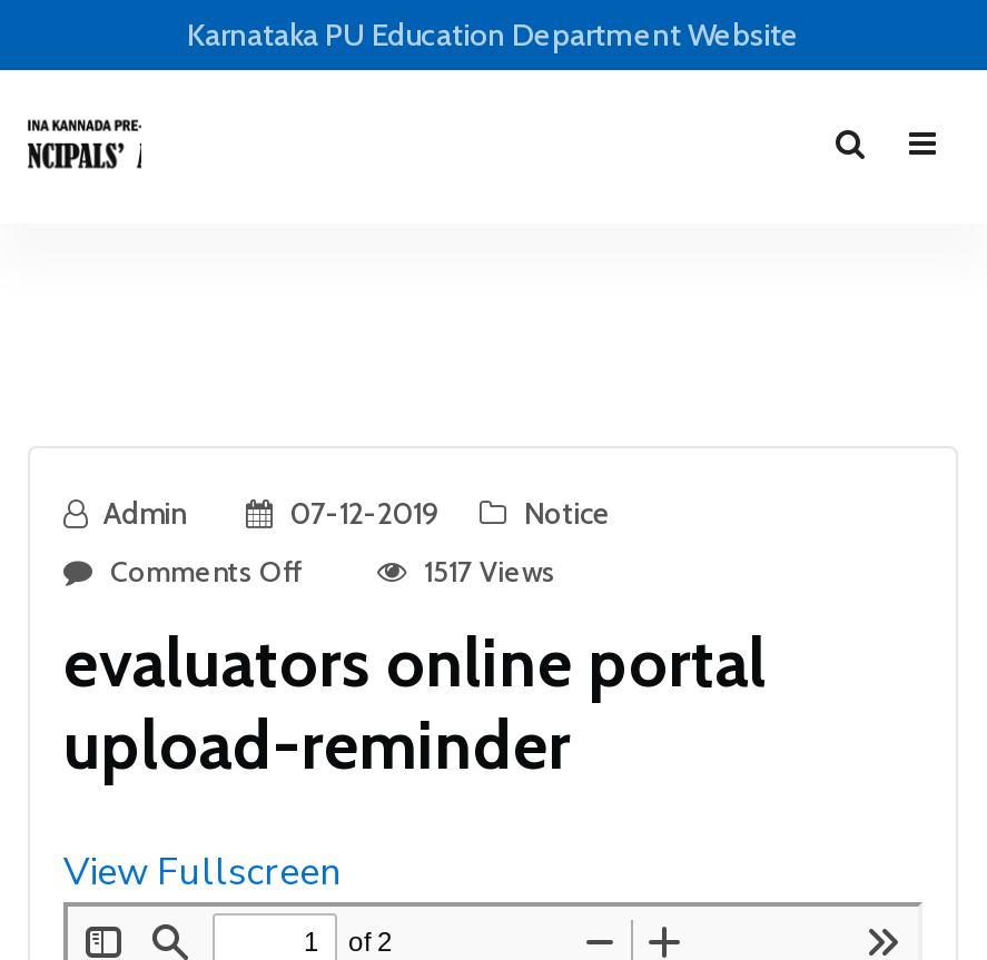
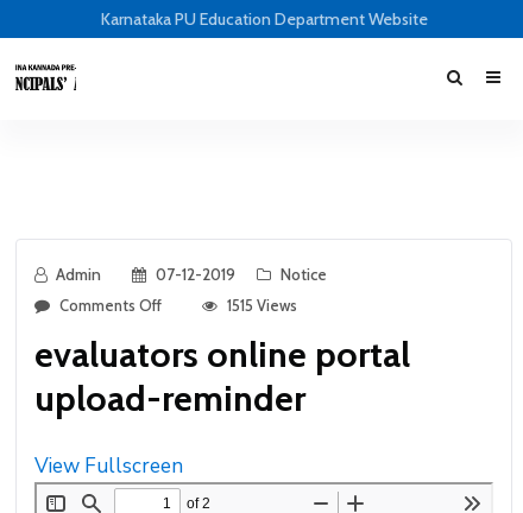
[424,553,555,588] 1517 Views -> [227,296,297,315] 1515 Views

